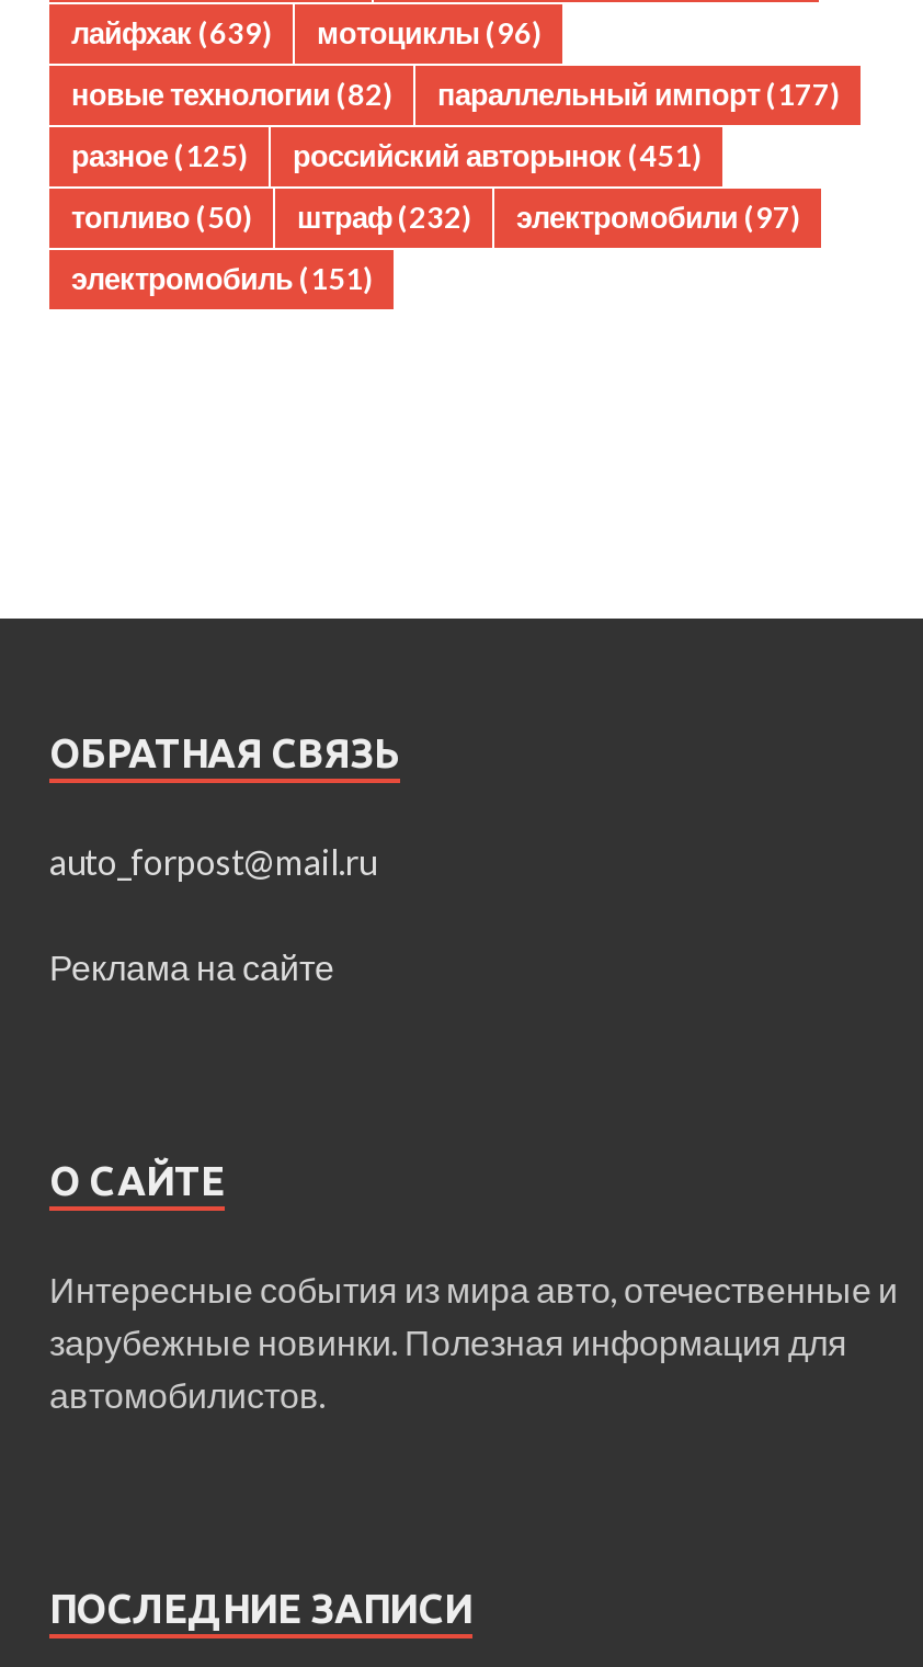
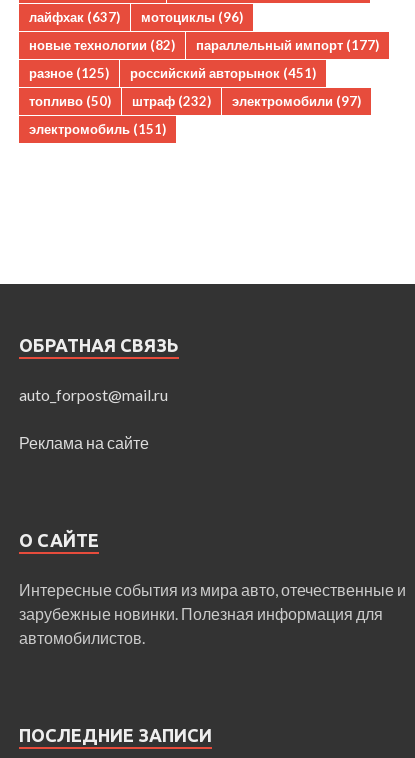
[71,16,540,51] лайфхак (639) мотоциклы (96) -> [29,9,243,25] лайфхак (637) мотоциклы (96)

